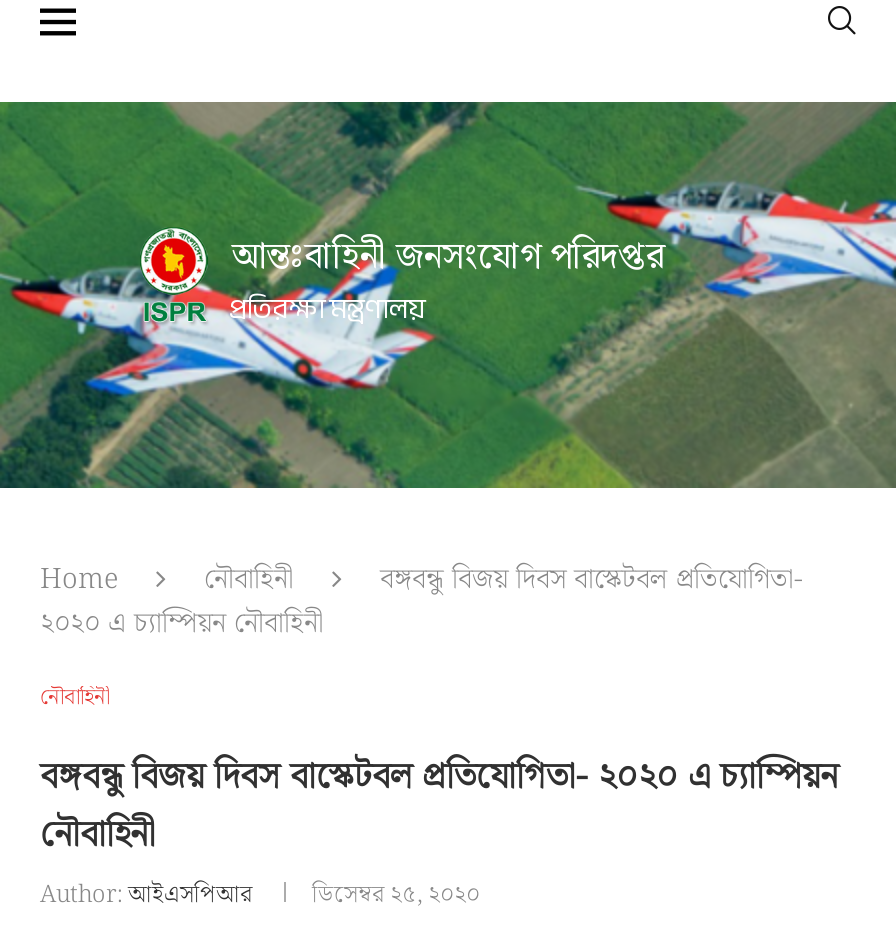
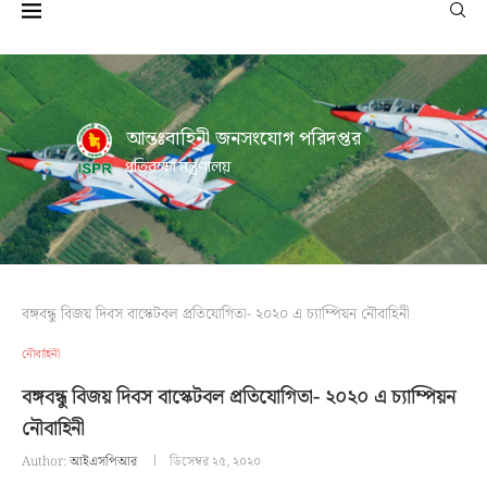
[40,558,802,646] Home | নৌবাহিনী | বঙ্গবন্ধু বিজয় দিবস বাস্কেটবল প্রতিযোগিতা- | ২০২০ এ চ্যাম্পিয়ন নৌবাহিনী -> [22,302,410,326] বঙ্গবন্ধু বিজয় দিবস বাস্কেটবল প্রতিযোগিতা- ২০২০ এ চ্যাম্পিয়ন নৌবাহিনী

